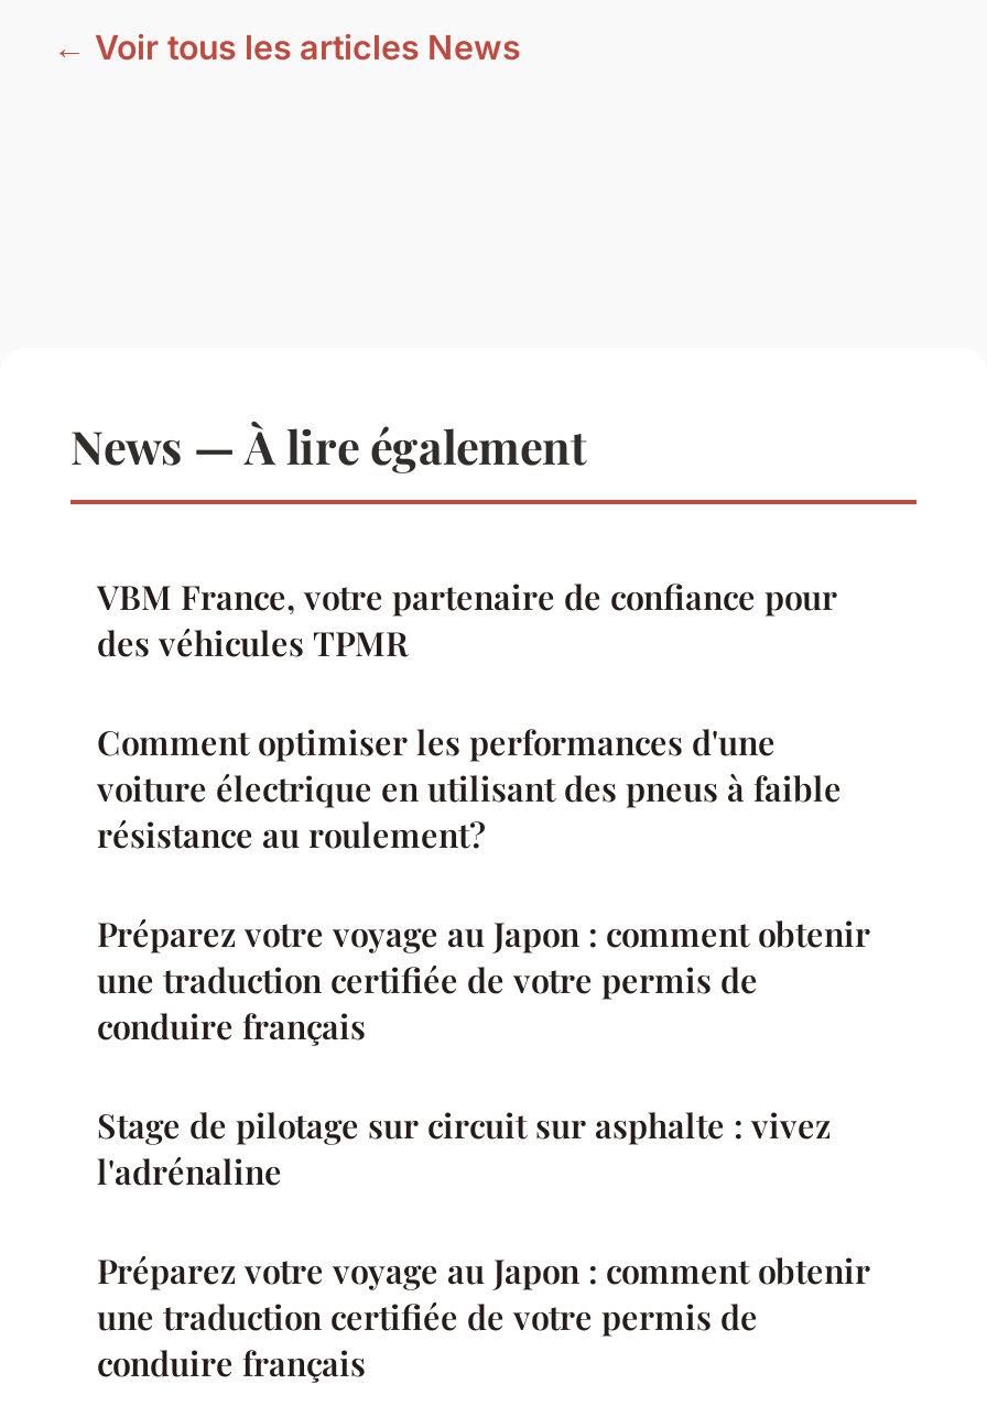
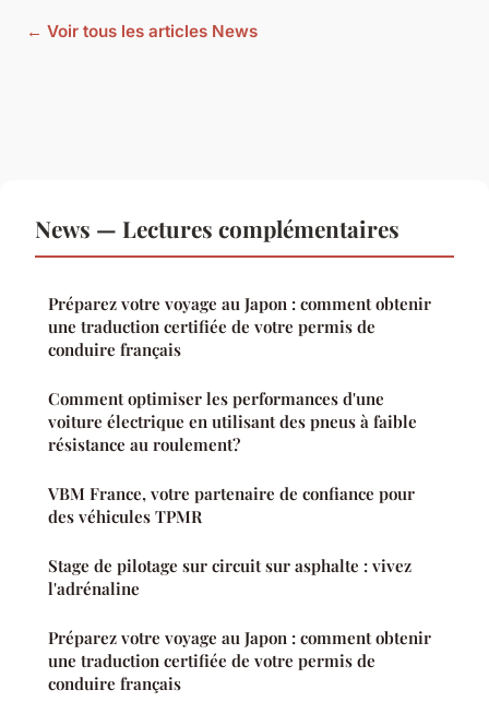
[70,414,586,476] News — À lire également -> [35,213,399,244] News — Lectures complémentaires
moved [97,575,842,857] -> [48,388,417,528]: Comment optimiser les performances d'une | voiture électrique en utilisant des pneus à faible | résistance au roulement? | VBM France, votre partenaire de confiance pour | des véhicules TPMR
moved [97,912,870,1049] -> [48,293,431,360]: Préparez votre voyage au Japon : comment obtenir | une traduction certifiée de votre permis de | conduire français

